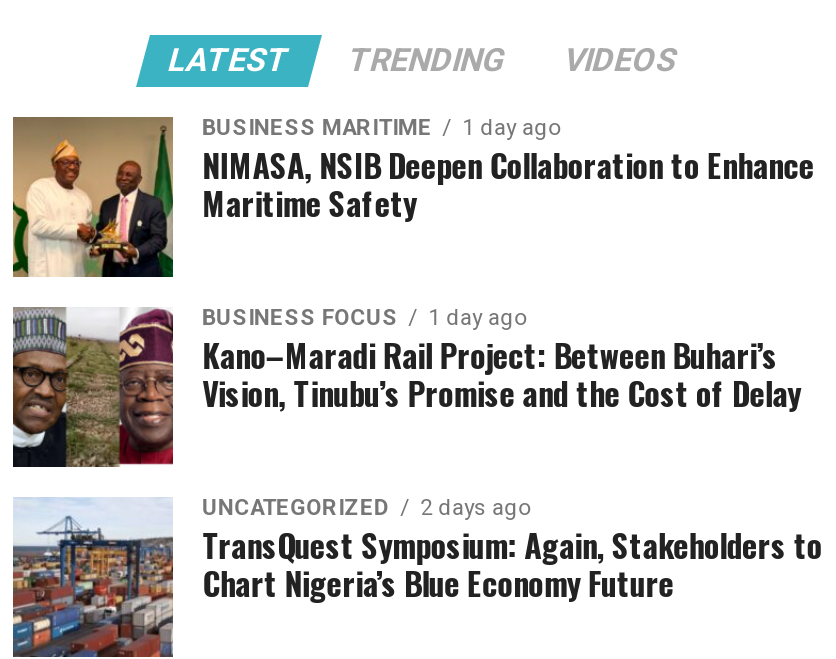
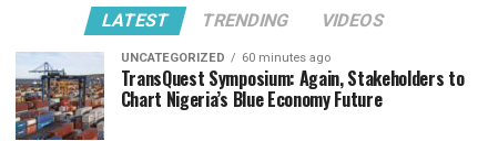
[11,114,814,416] [image] | BUSINESS MARITIME | 1 day ago | NIMASA, NSIB Deepen Collaboration to Enhance | Maritime Safety | BUSINESS FOCUS | 1 day ago | Kano–Maradi Rail Project: Between Buhari’s | Vision, Tinubu’s Promise and the Cost of Delay -> none
[11,305,175,469] [image] -> none
[202,494,530,520] UNCATEGORIZED 2 days ago -> [121,50,330,64] UNCATEGORIZED 60 minutes ago

